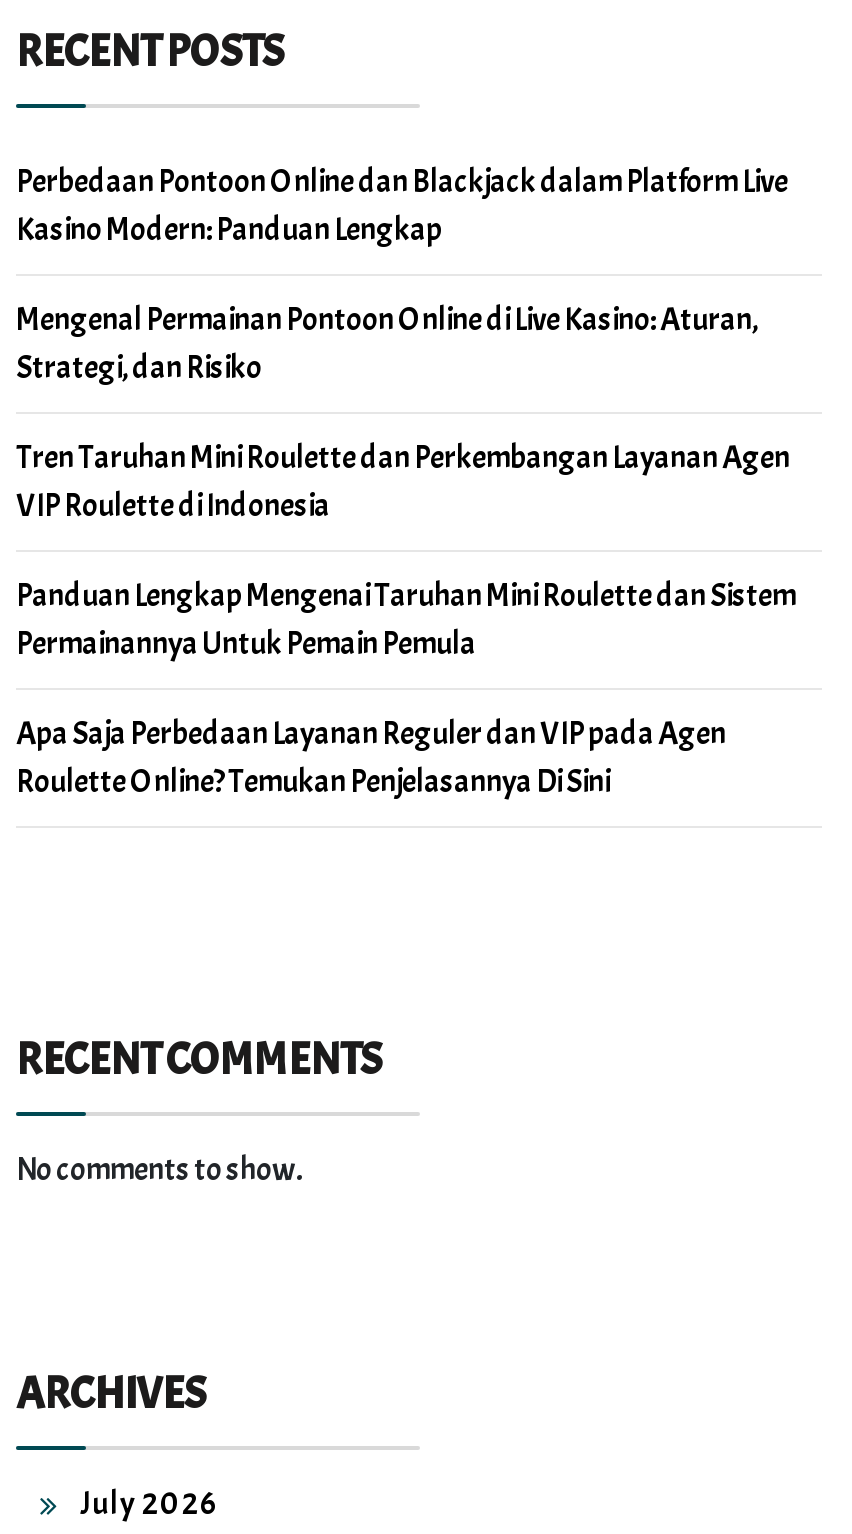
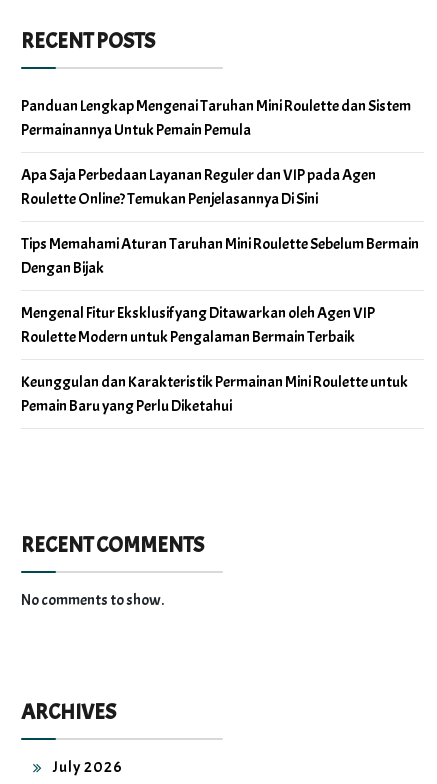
[16,161,790,525] Perbedaan Pontoon Online dan Blackjack dalam Platform Live | Kasino Modern: Panduan Lengkap | Mengenal Permainan Pontoon Online di Live Kasino: Aturan, | Strategi, dan Risiko | Tren Taruhan Mini Roulette dan Perkembangan Layanan Agen | VIP Roulette di Indonesia -> none
moved [16,575,796,801] -> [21,96,411,209]: Panduan Lengkap Mengenai Taruhan Mini Roulette dan Sistem | Permainannya Untuk Pemain Pemula | Apa Saja Perbedaan Layanan Reguler dan VIP pada Agen | Roulette Online? Temukan Penjelasannya Di Sini
none -> [21,234,419,416] Tips Memahami Aturan Taruhan Mini Roulette Sebelum Bermain | Dengan Bijak | Mengenal Fitur Eksklusif yang Ditawarkan oleh Agen VIP | Roulette Modern untuk Pengalaman Bermain Terbaik | Keunggulan dan Karakteristik Permainan Mini Roulette untuk | Pemain Baru yang Perlu Diketahui

